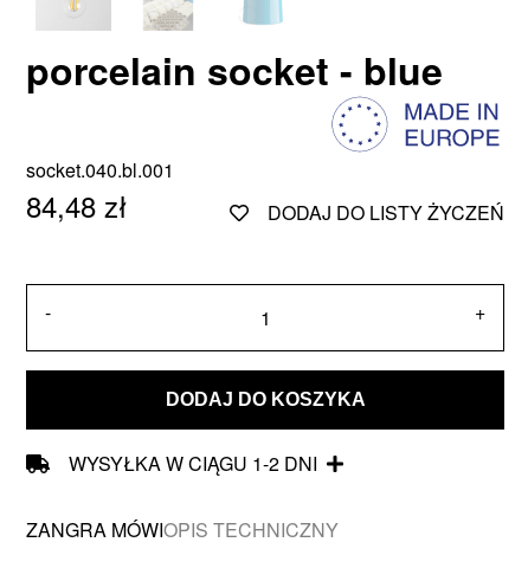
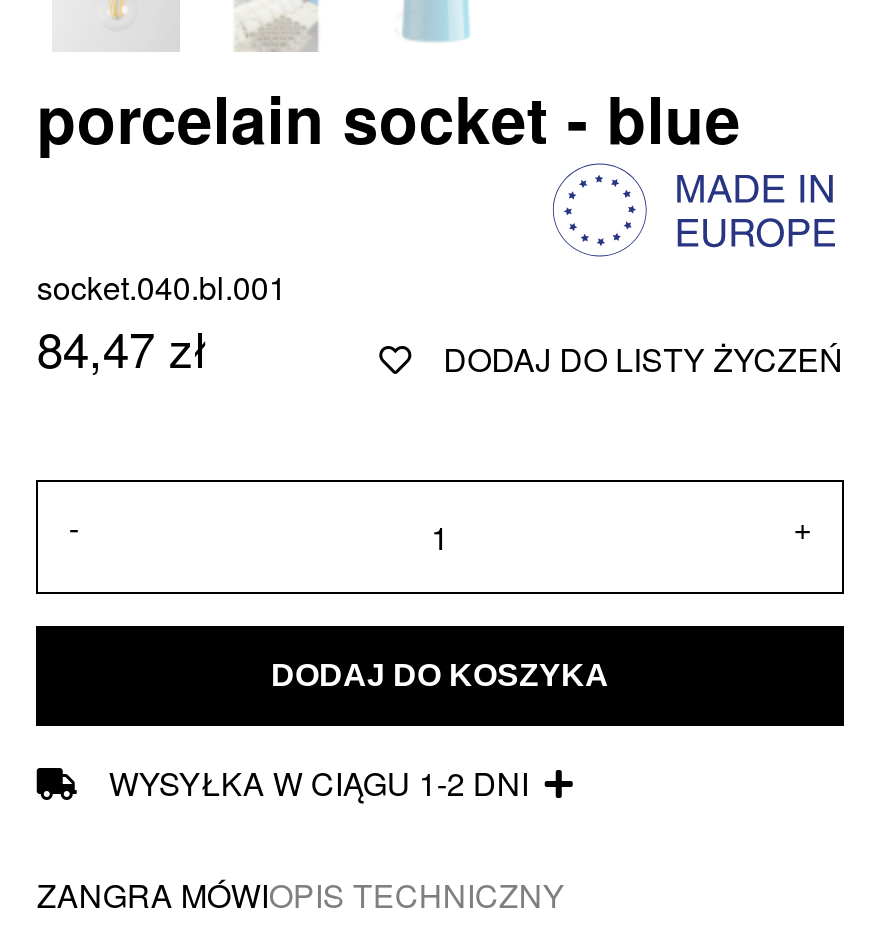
[27,185,127,226] 84,48 zł -> [37,312,207,382] 84,47 zł

